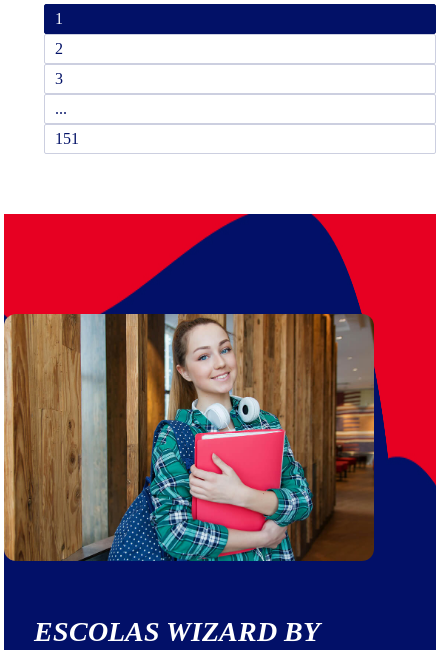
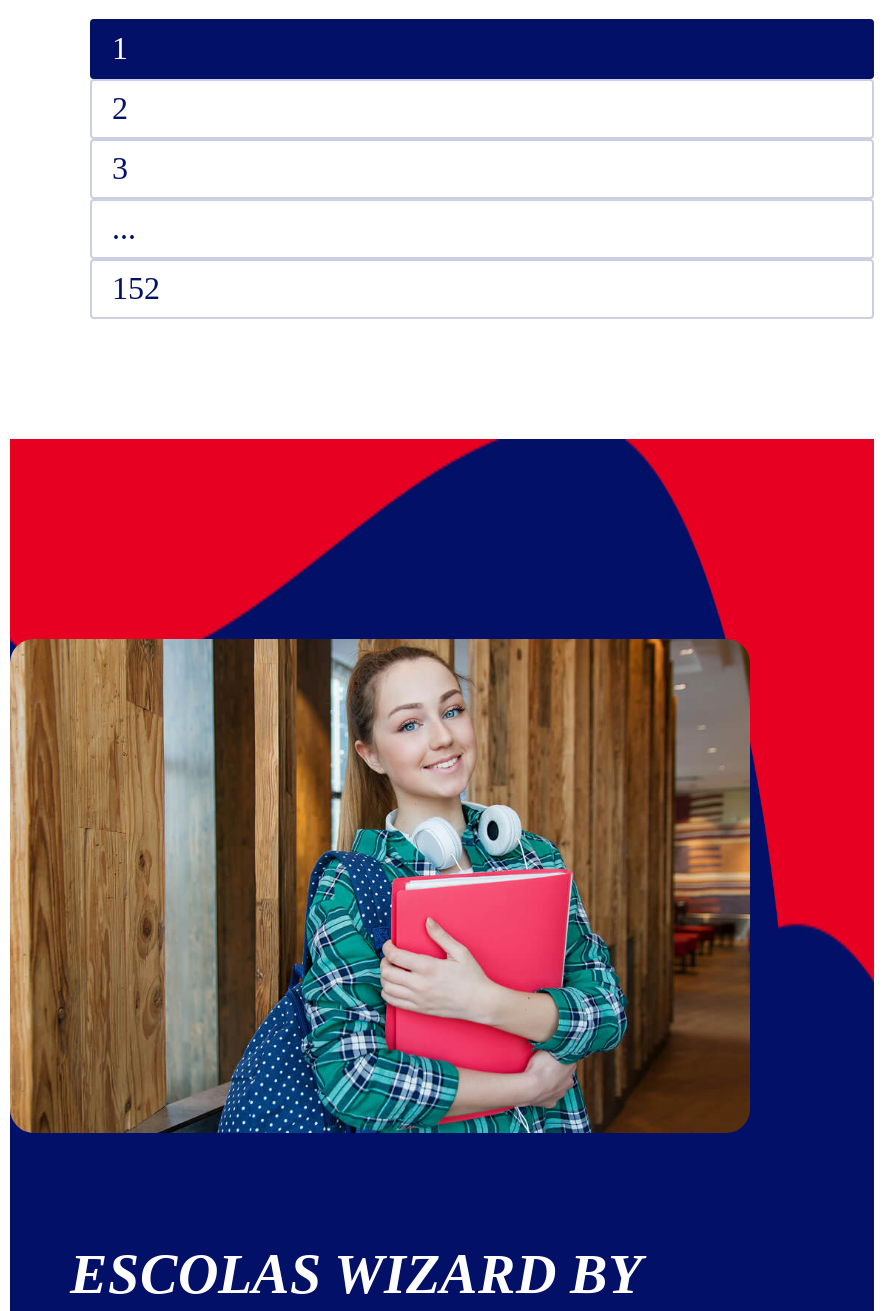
[55,130,79,147] 151 -> [112,270,160,304] 152

